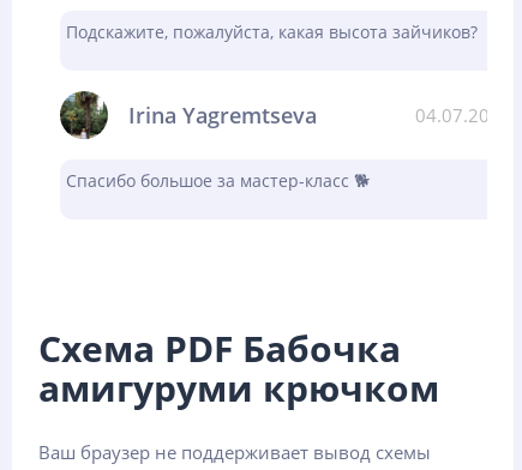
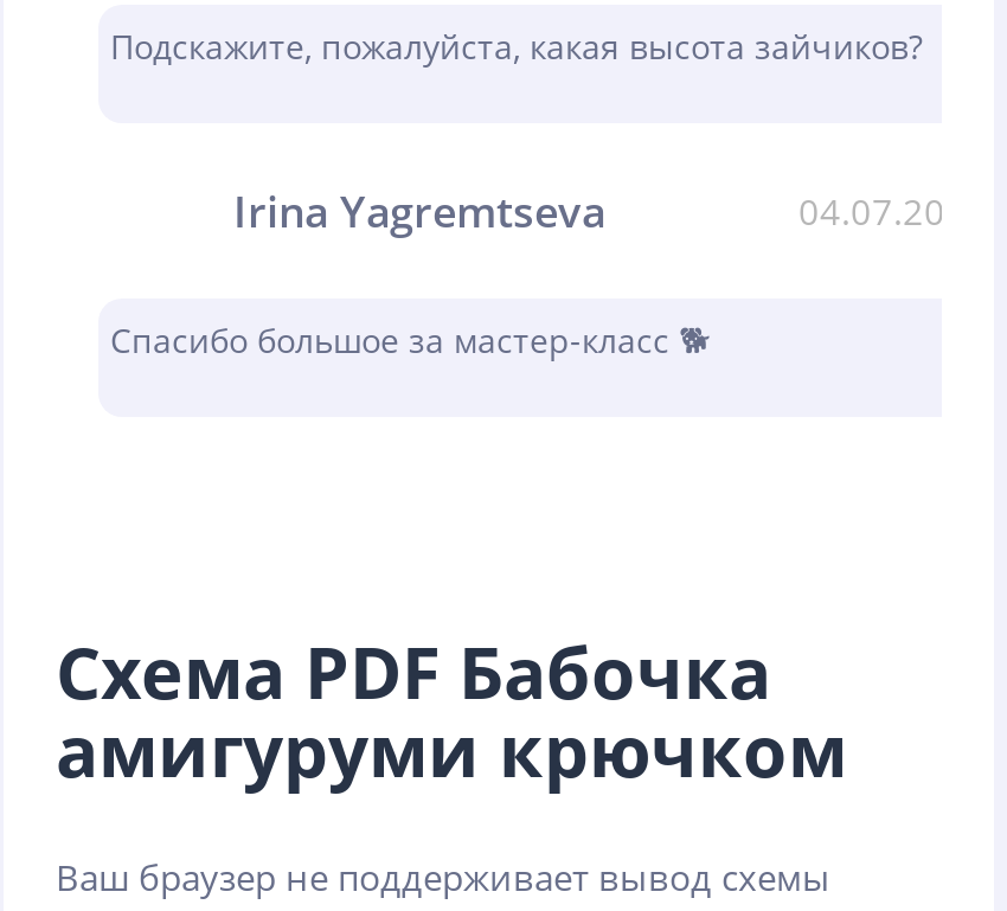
[59,90,109,140] [image] -> none

